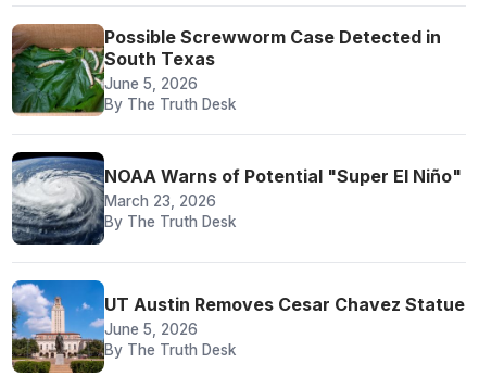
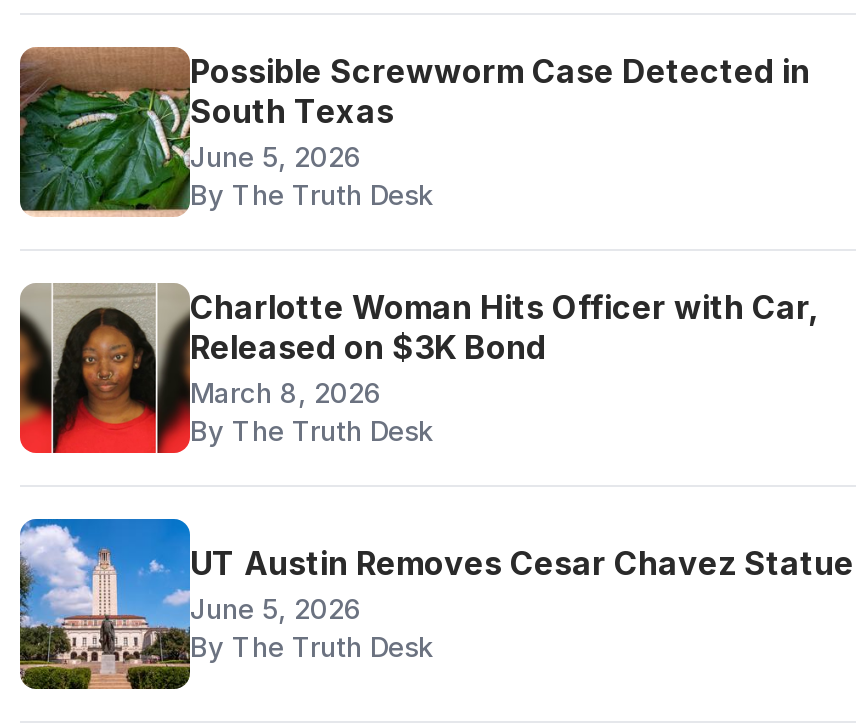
[11,152,462,246] [image] | NOAA Warns of Potential "Super El Niño" | March 23, 2026 -> [18,283,818,455] [image] | Charlotte Woman Hits Officer with Car, | Released on $3K Bond | March 8, 2026

